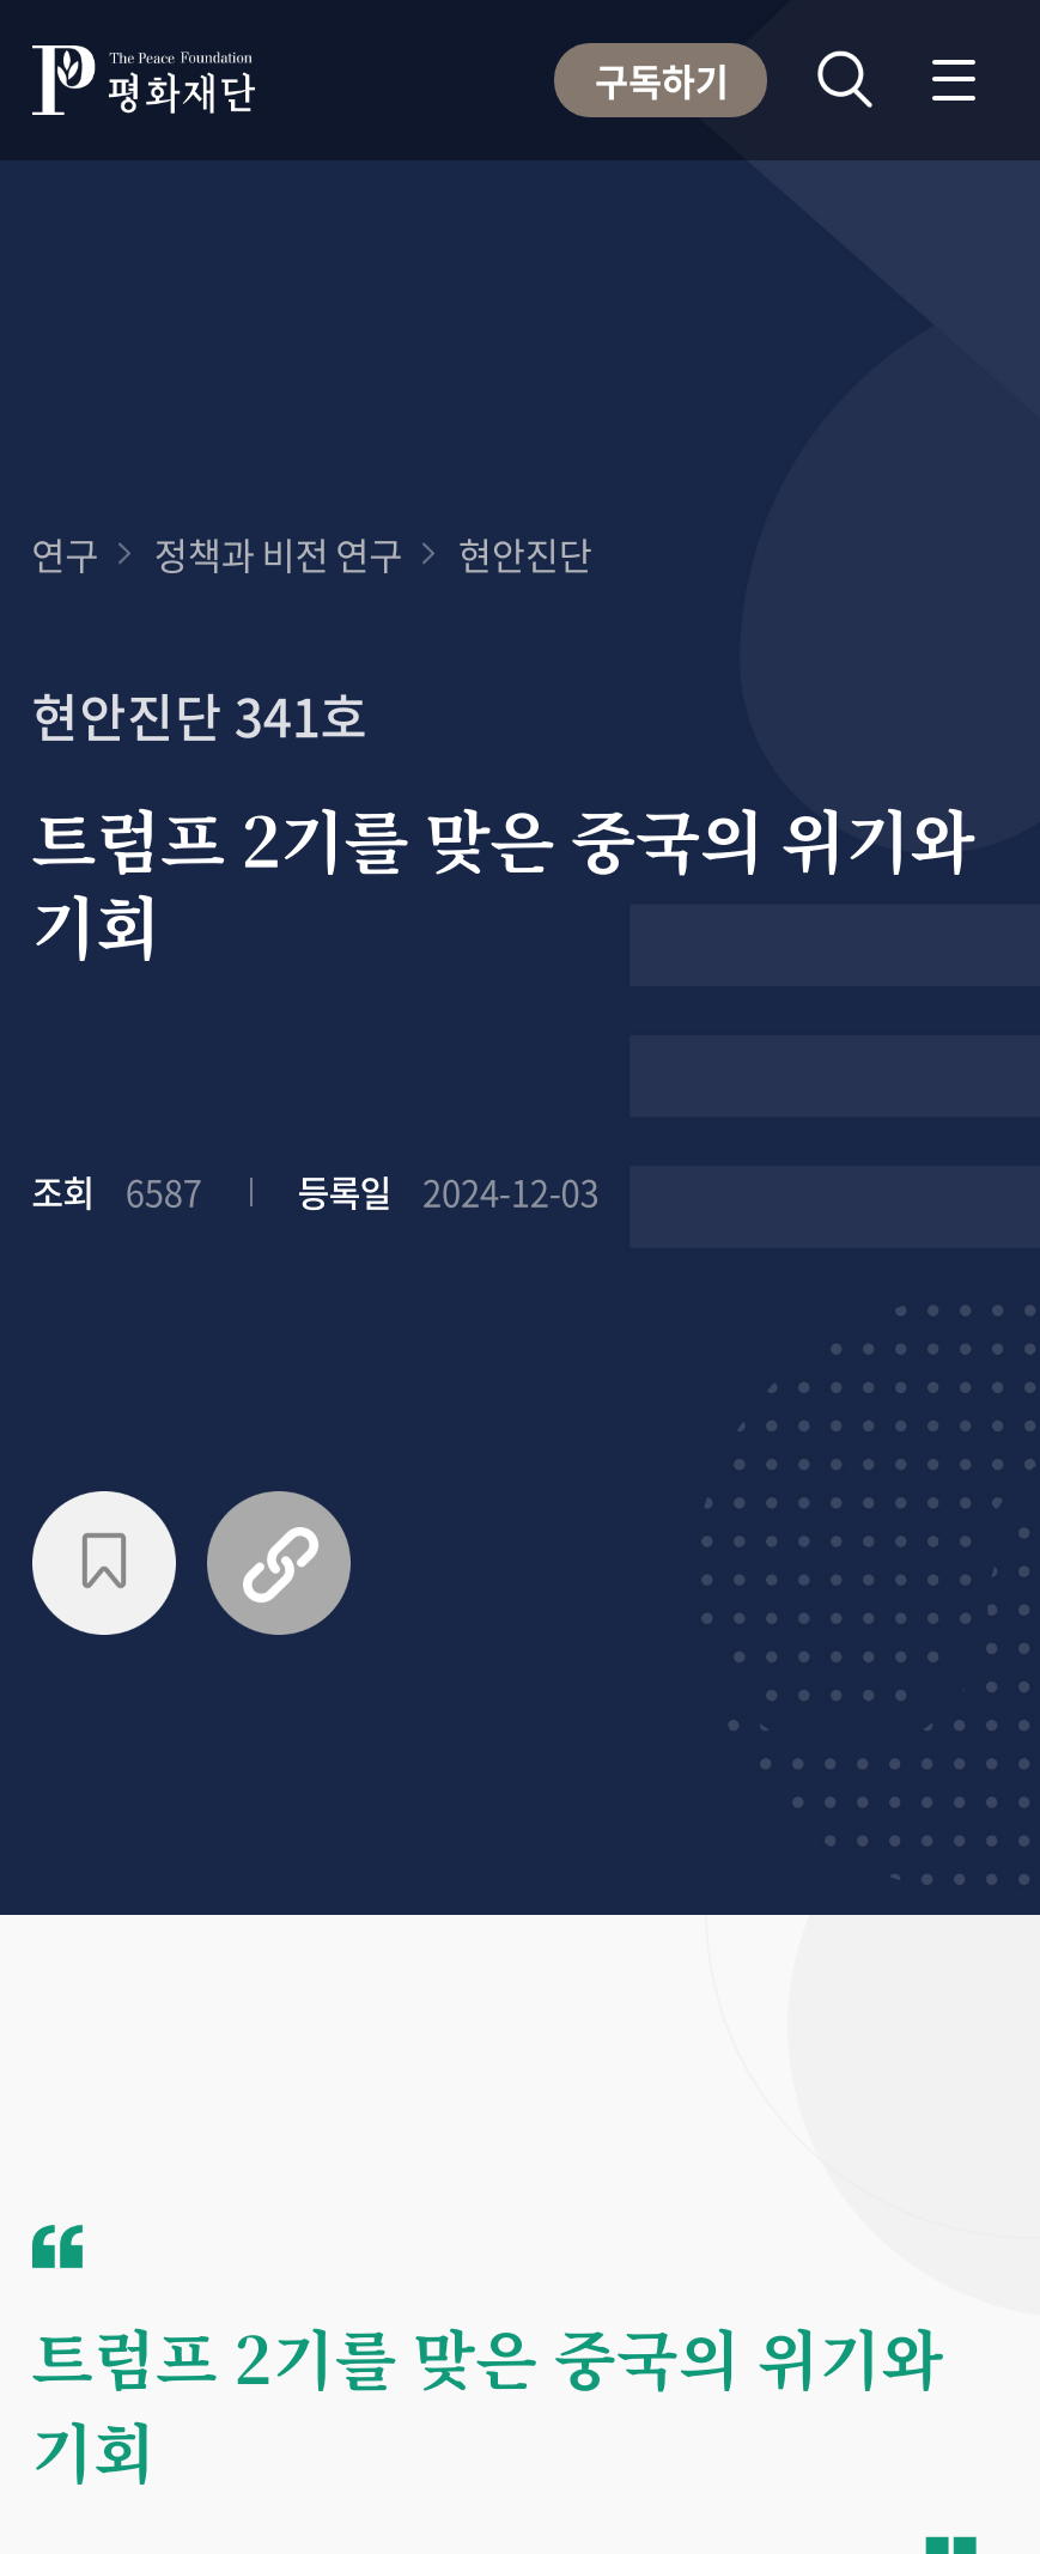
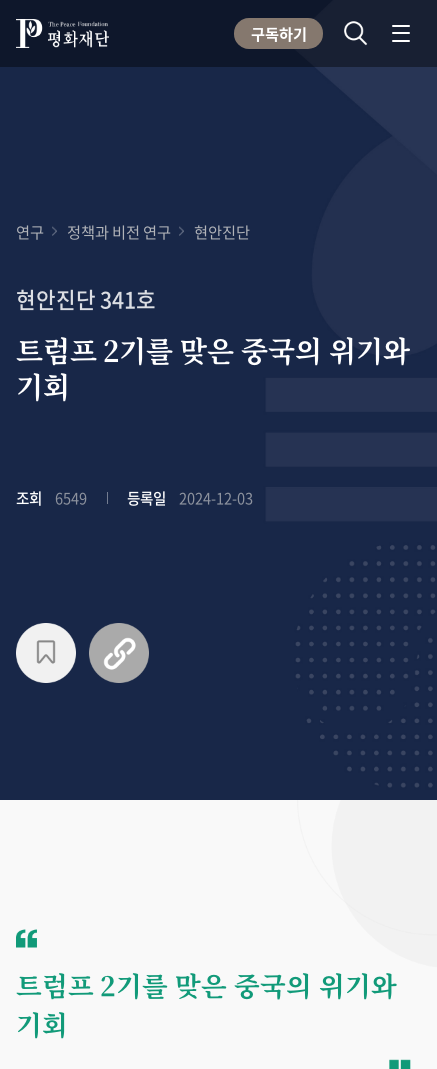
[31,1165,599,1217] 조회 6587 등록일 2024-12-03 -> [16,487,253,509] 조회 6549 등록일 2024-12-03

